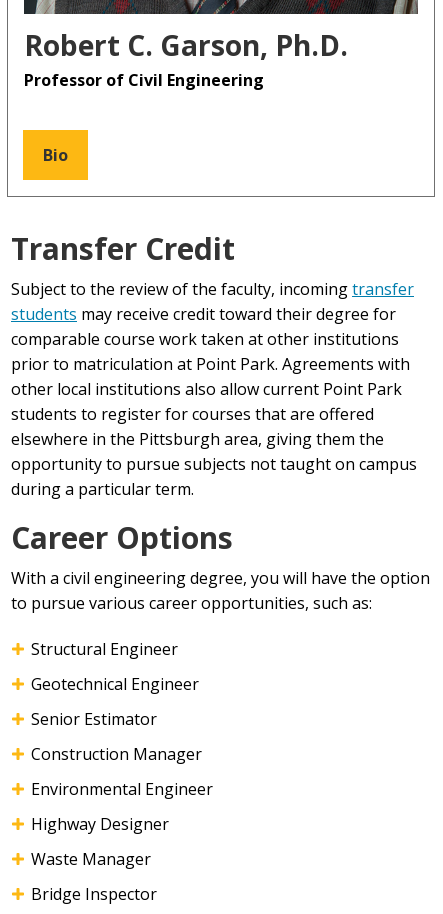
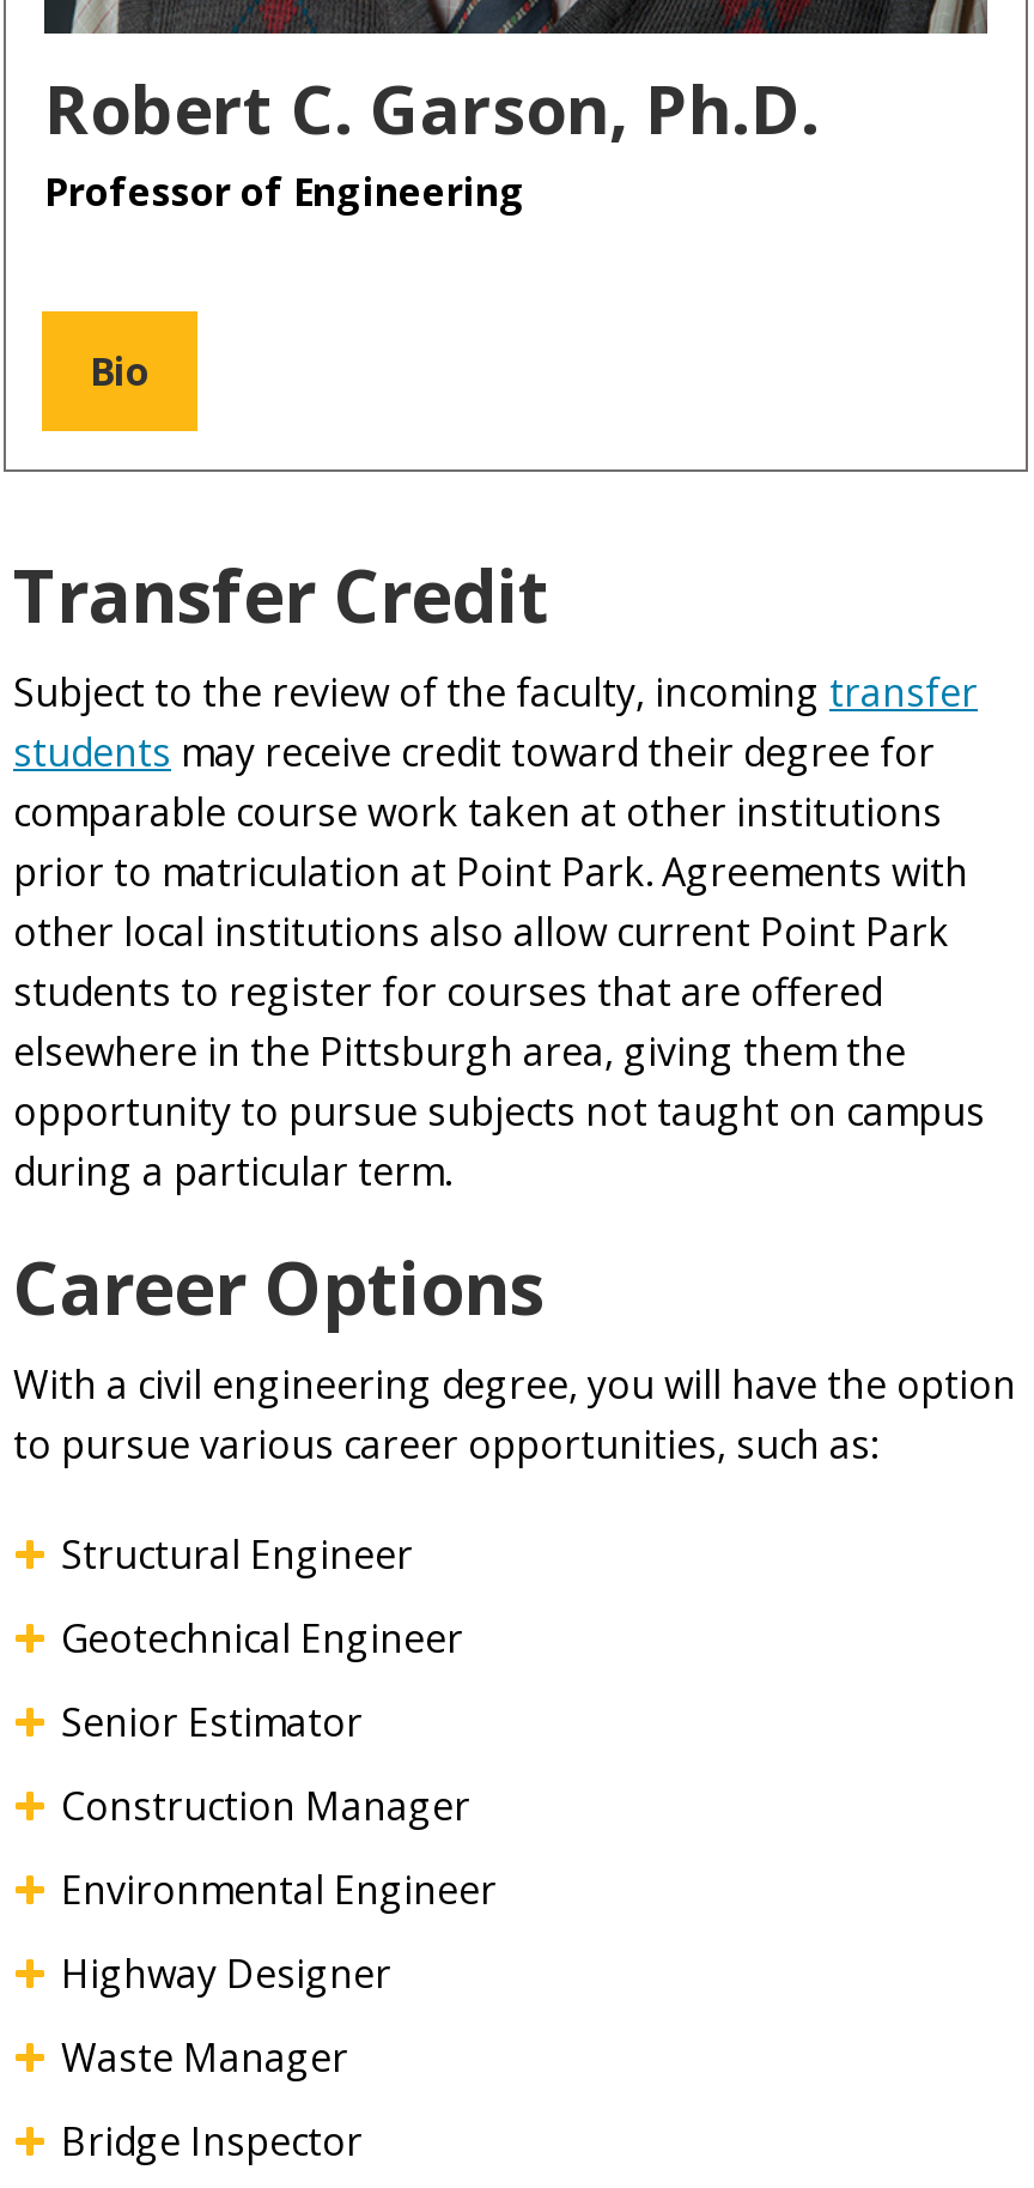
[24,69,264,91] Professor of Civil Engineering -> [44,165,525,217] Professor of Engineering

